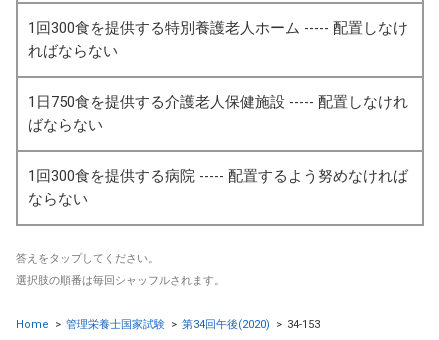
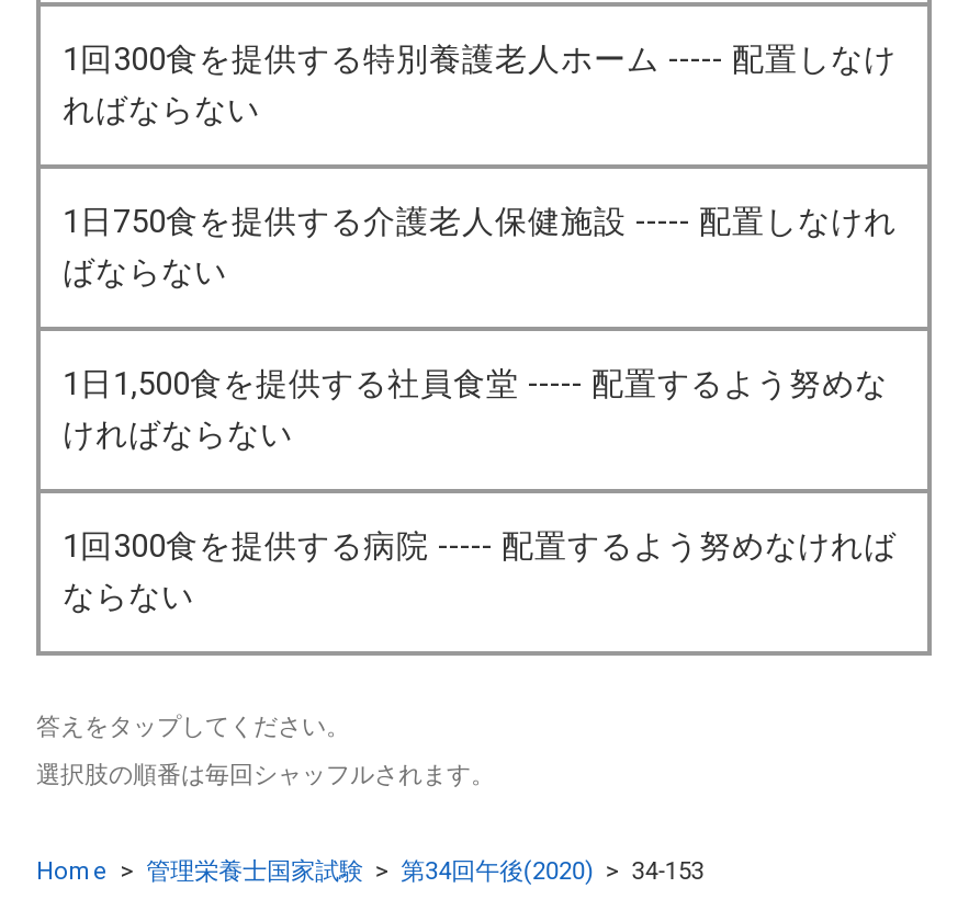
none -> [63,365,888,453] 1日1,500食を提供する社員食堂 ----- 配置するよう努めな | ければならない

